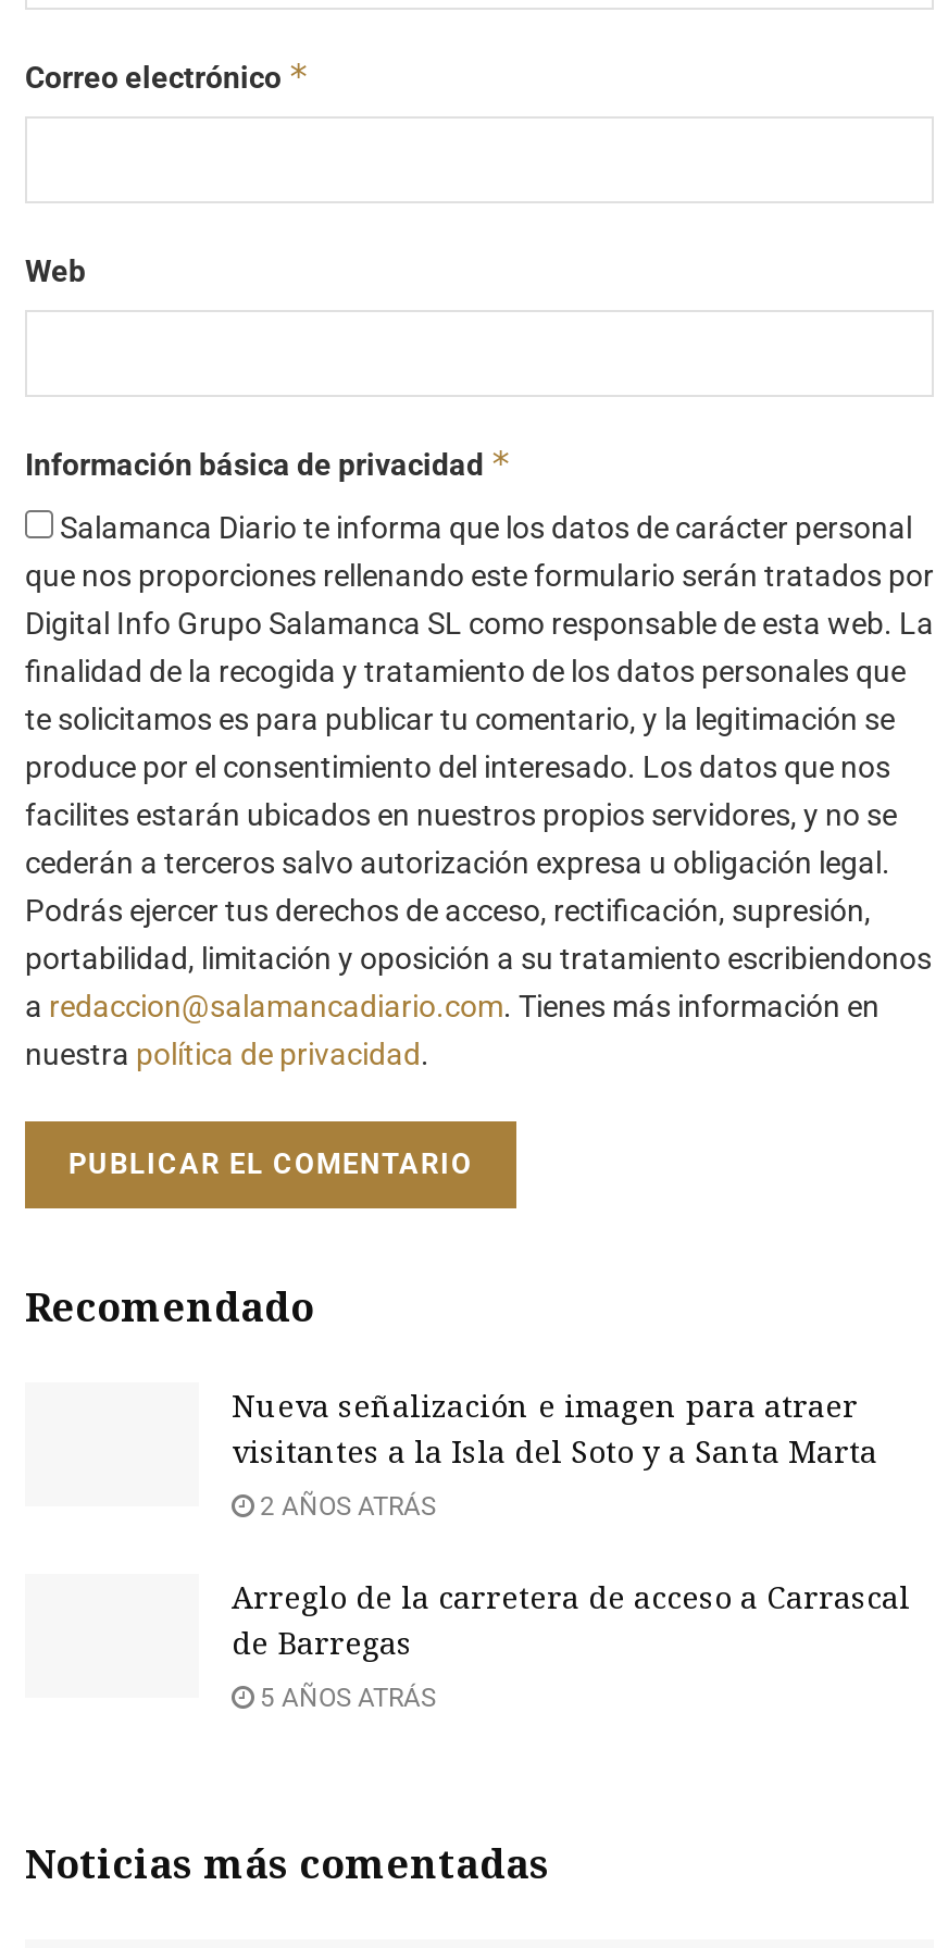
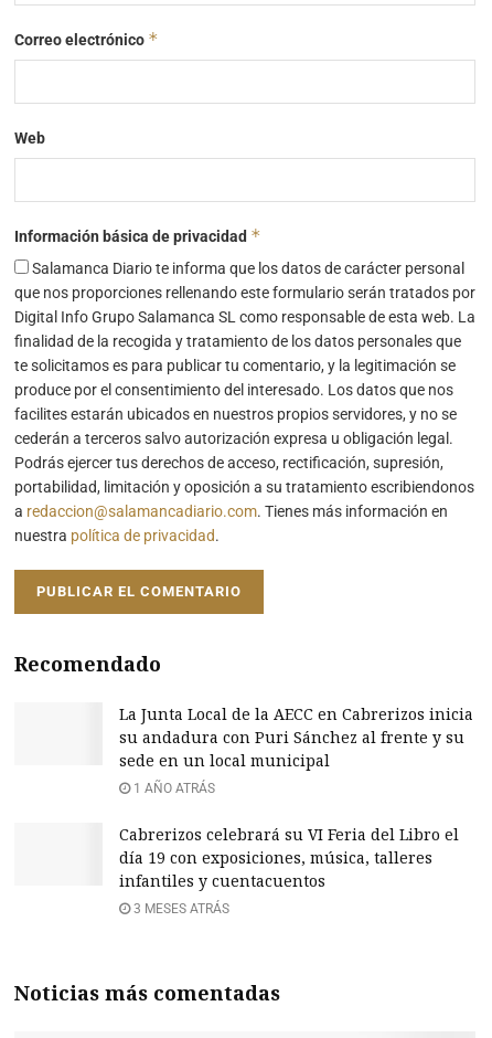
[232,1385,877,1472] Nueva señalización e imagen para atraer | visitantes a la Isla del Soto y a Santa Marta -> [119,704,473,771] La Junta Local de la AECC en Cabrerizos inicia | su andadura con Puri Sánchez al frente y su | sede en un local municipal
[253,1491,436,1522] 2 AÑOS ATRÁS -> [130,781,215,797] 1 AÑO ATRÁS
[232,1576,910,1663] Arreglo de la carretera de acceso a Carrascal | de Barregas -> [119,824,459,892] Cabrerizos celebrará su VI Feria del Libro el | día 19 con exposiciones, música, talleres | infantiles y cuentacuentos
[253,1683,436,1713] 5 AÑOS ATRÁS -> [130,902,229,917] 3 MESES ATRÁS

